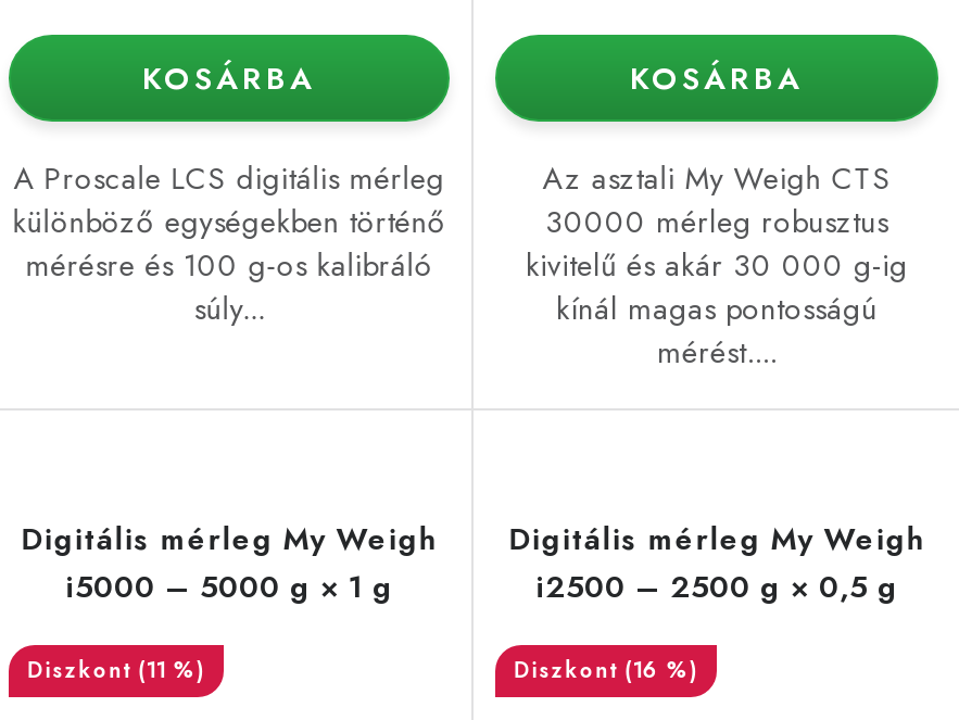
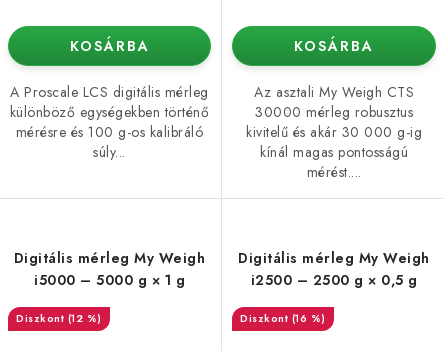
[139,655,206,687] (11 %) -> [68,311,102,326] (12 %)

